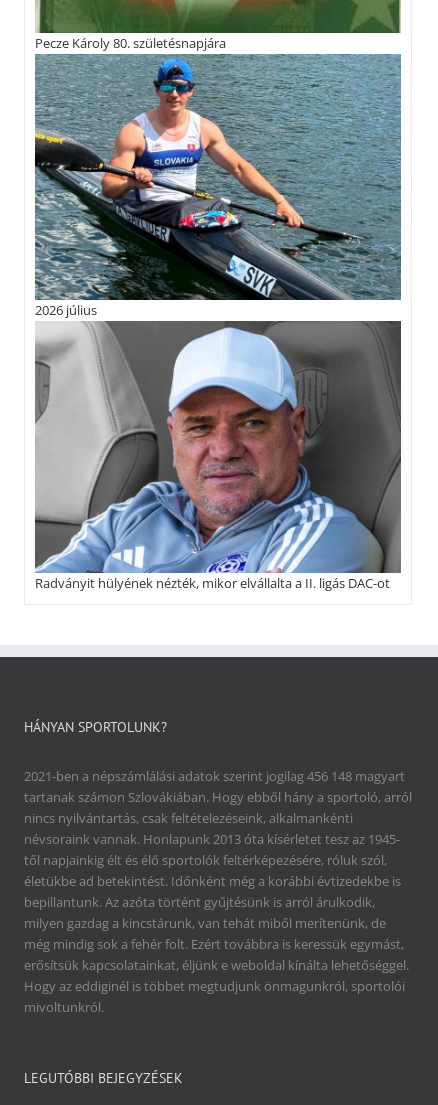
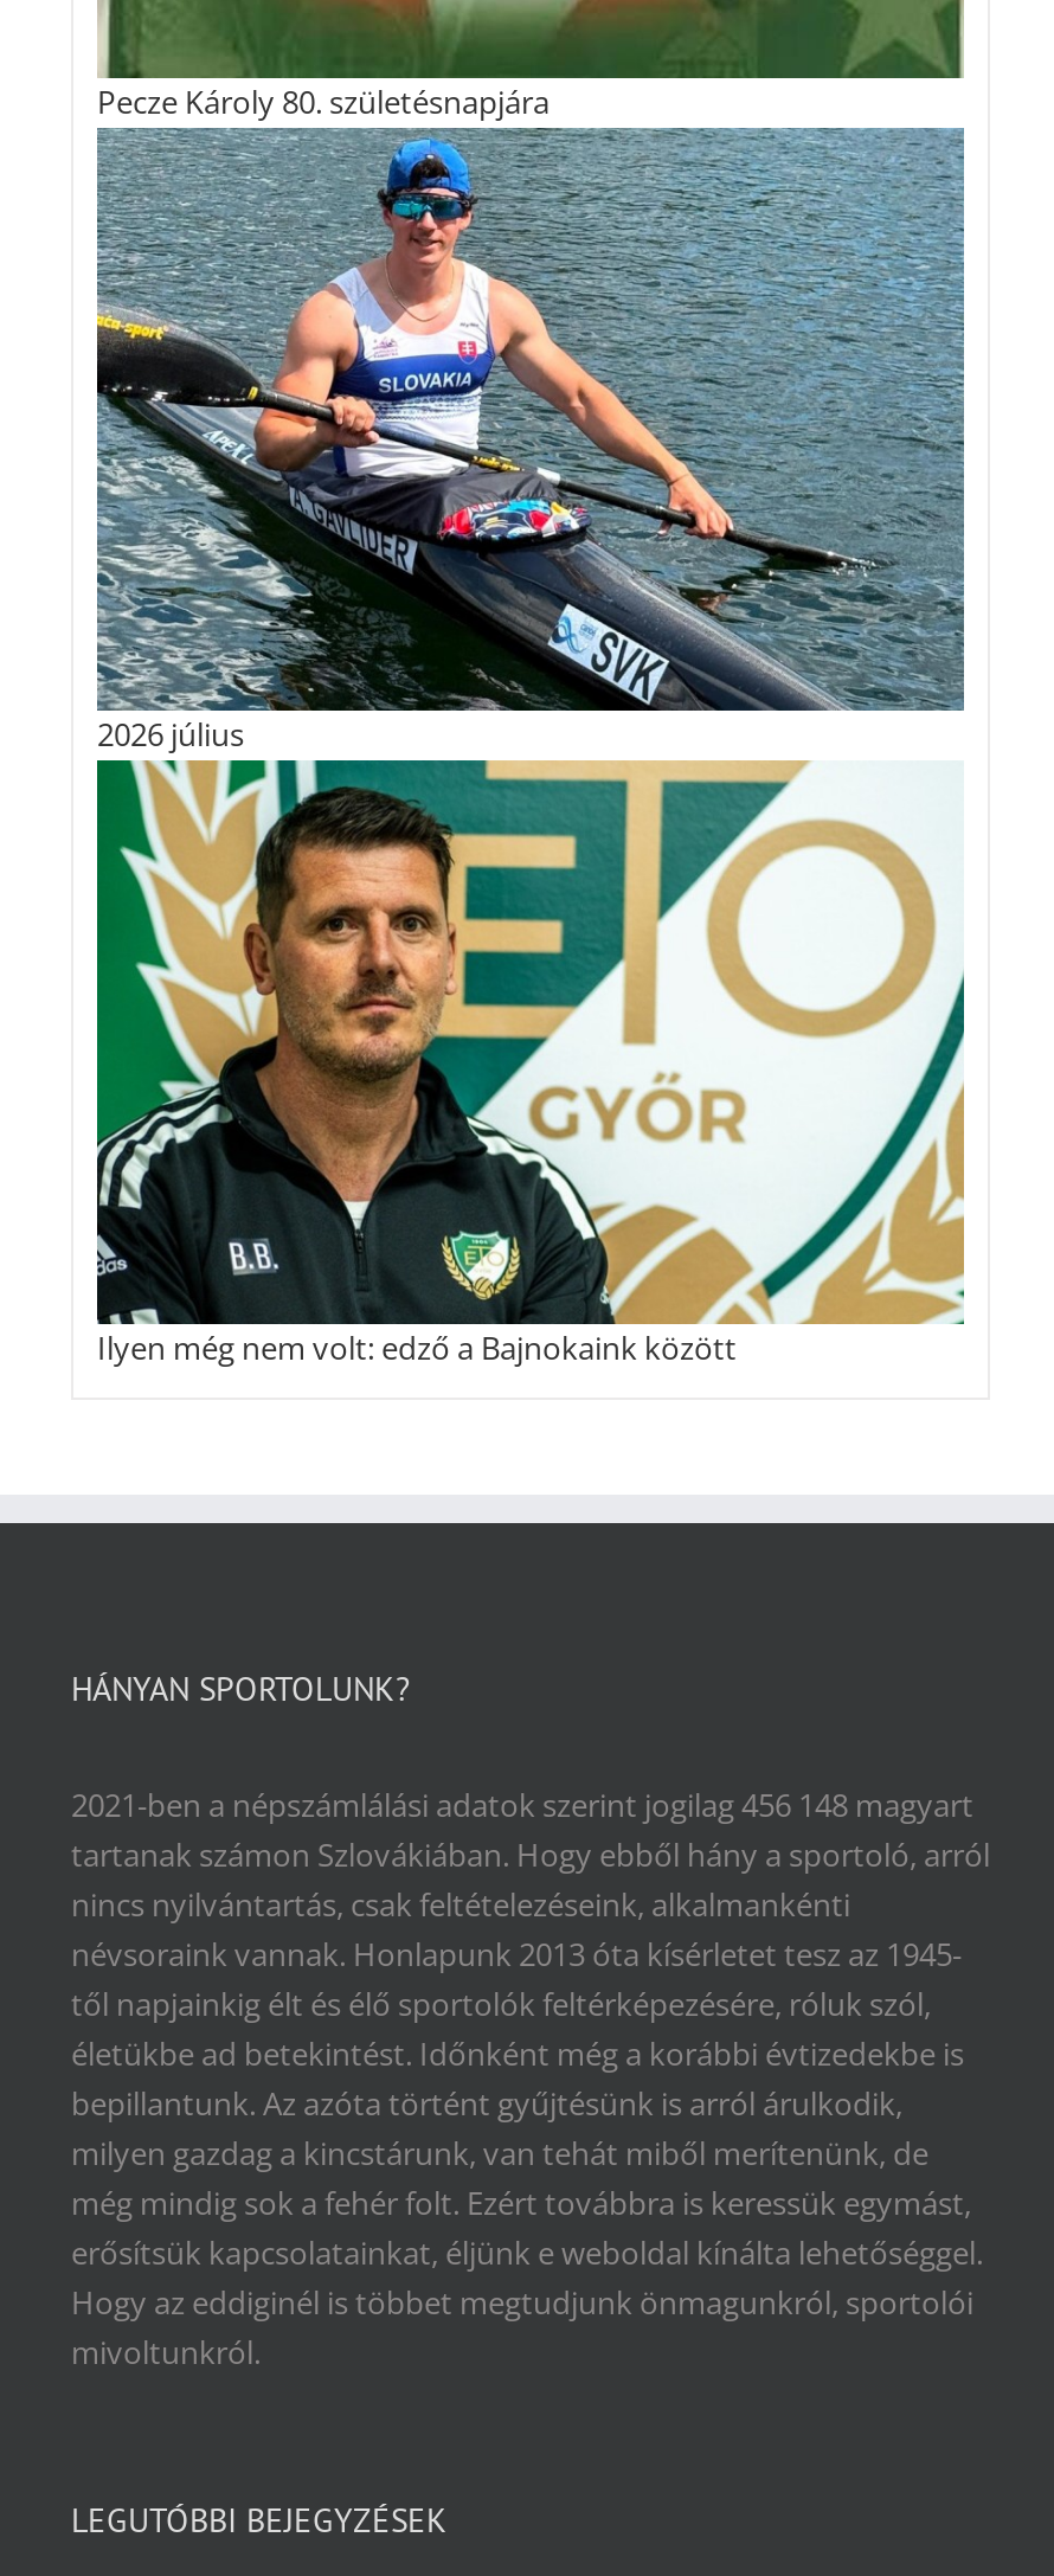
[34,320,402,592] [image] | Radványit hülyének nézték, mikor elvállalta a II. ligás DAC-ot -> [95,760,964,1369] [image] | Ilyen még nem volt: edző a Bajnokaink között

